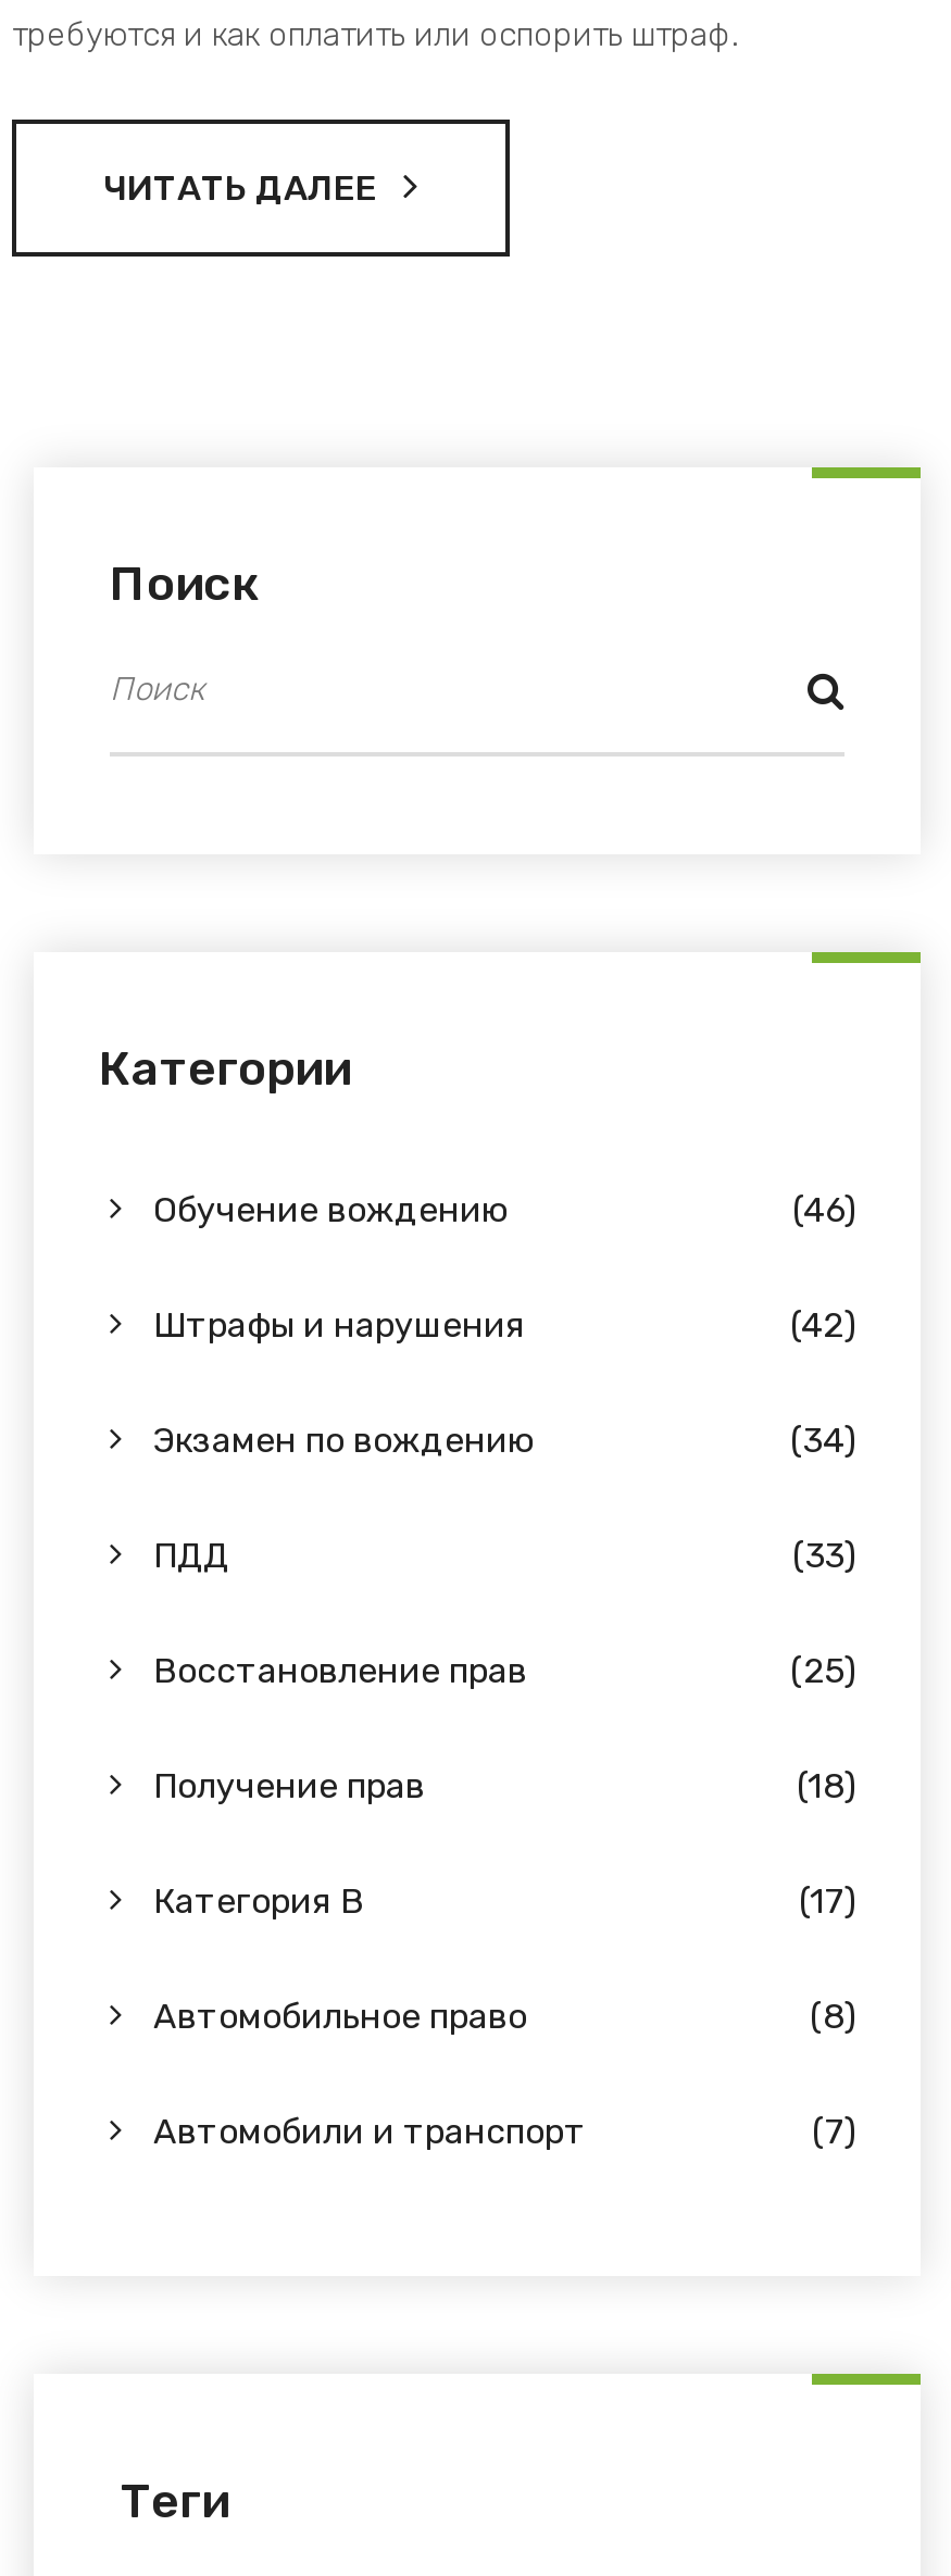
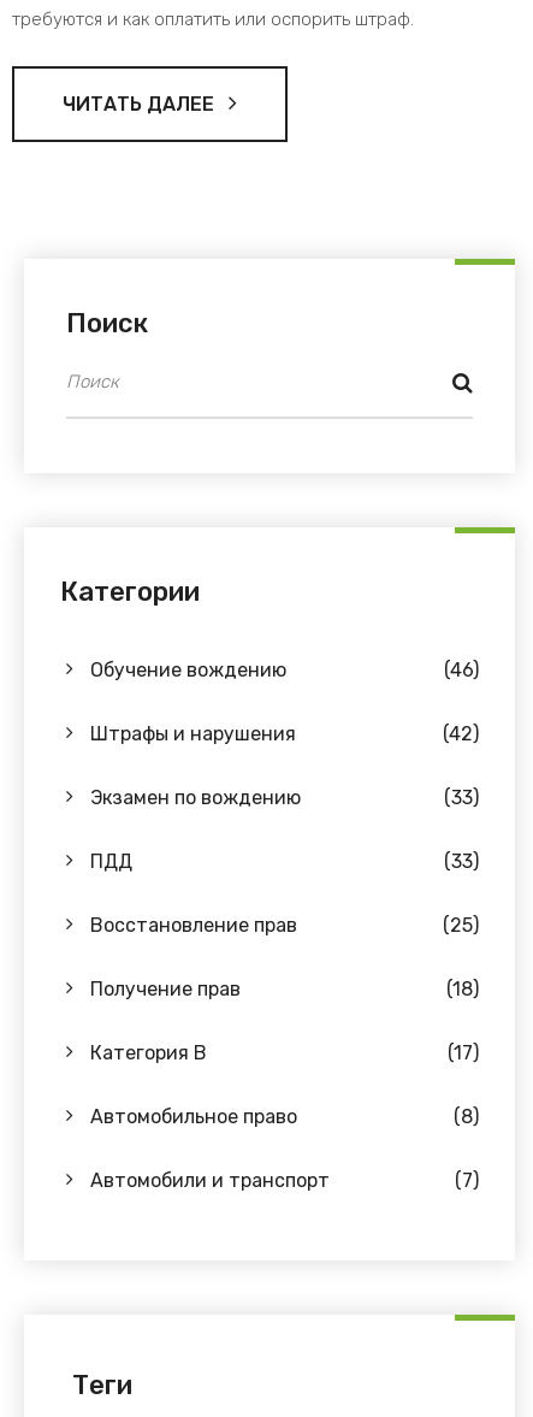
[790,1420,855,1461] (34) -> [444,786,479,809] (33)

